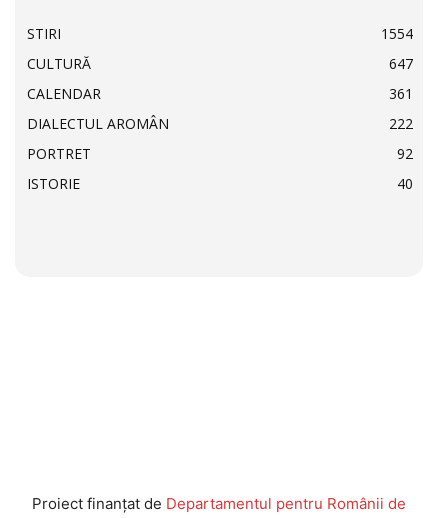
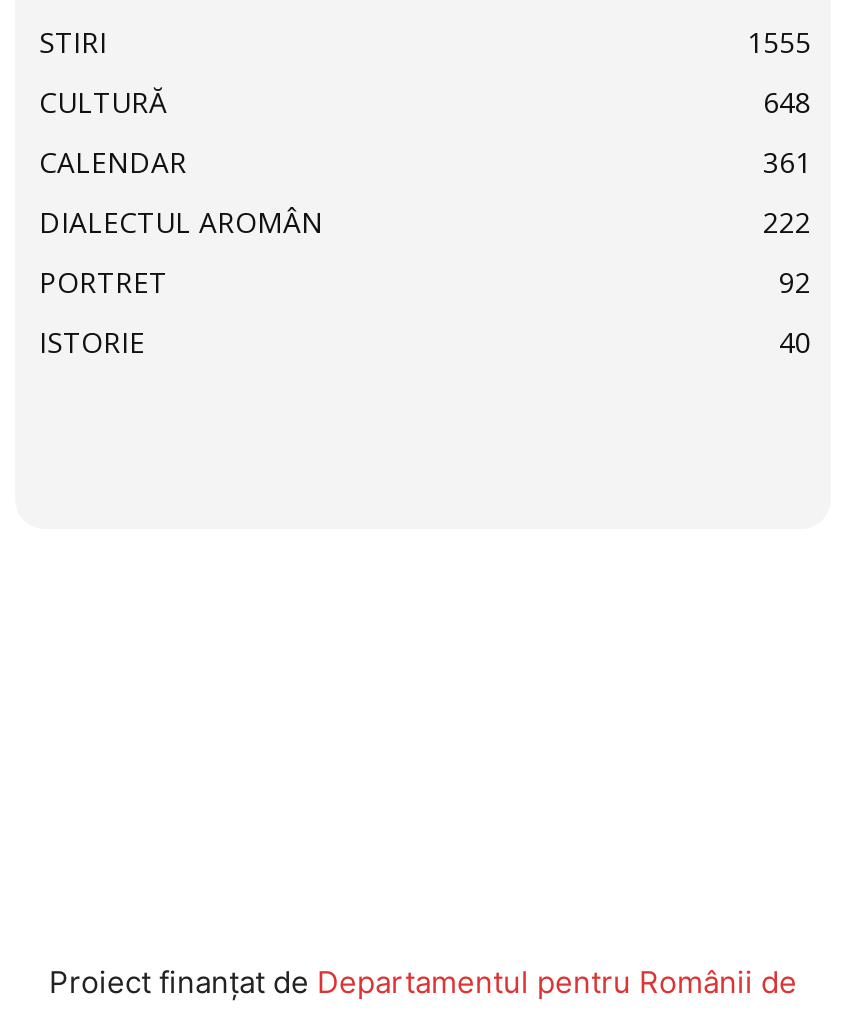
[381,24,413,43] 1554 -> [747,24,811,62] 1555
[389,54,413,73] 647 -> [763,84,811,122] 648

